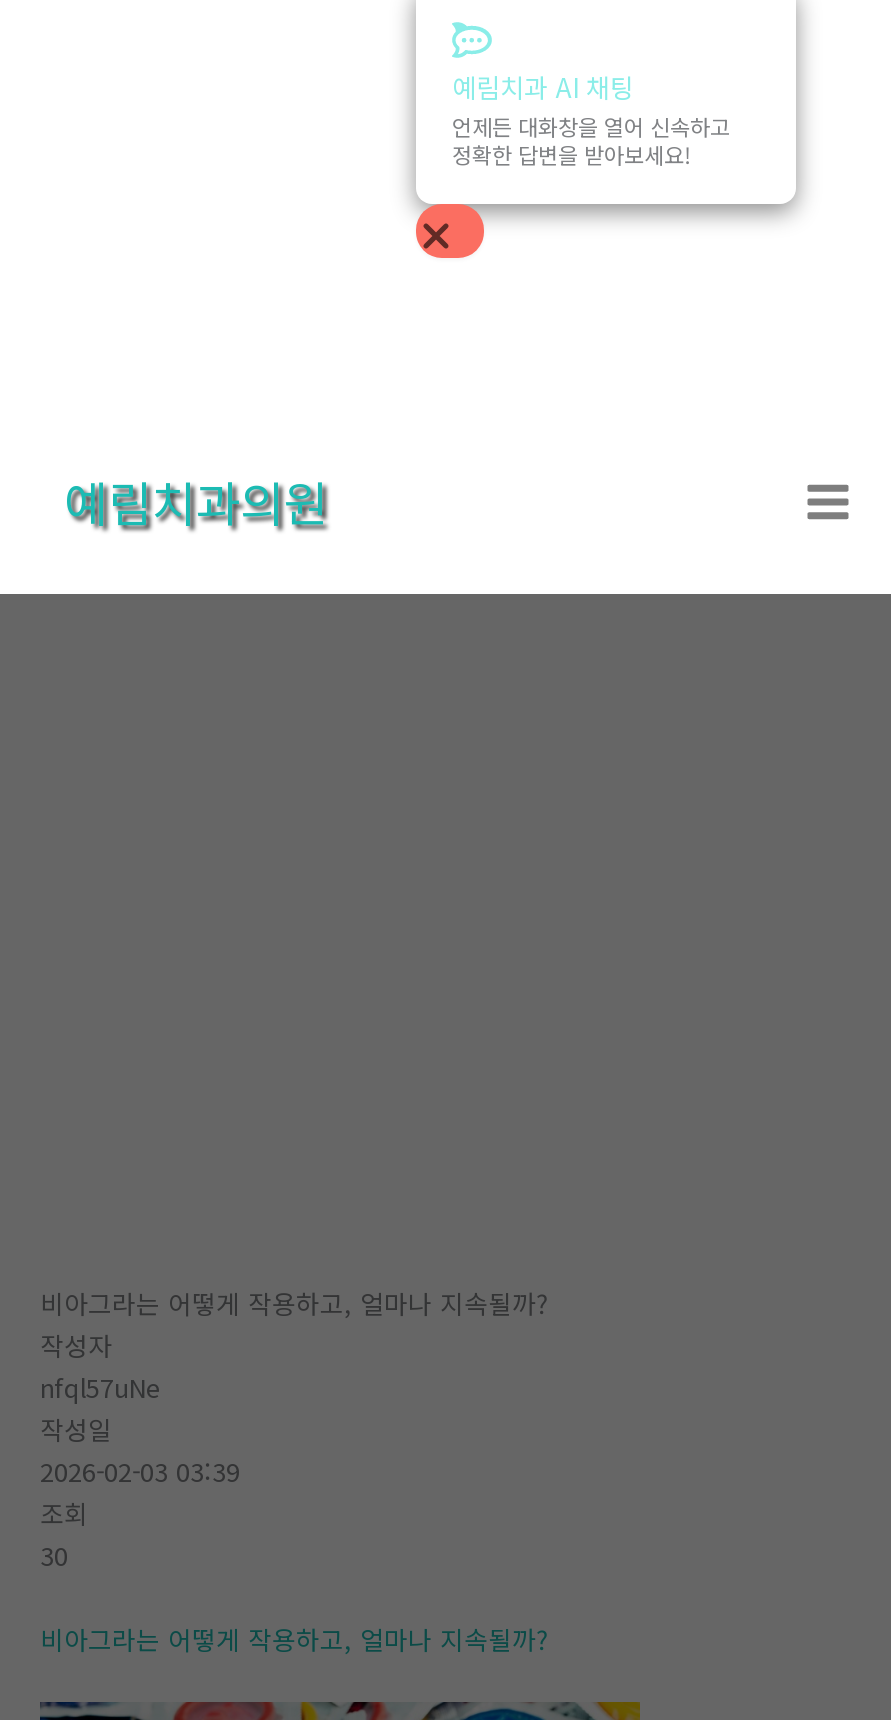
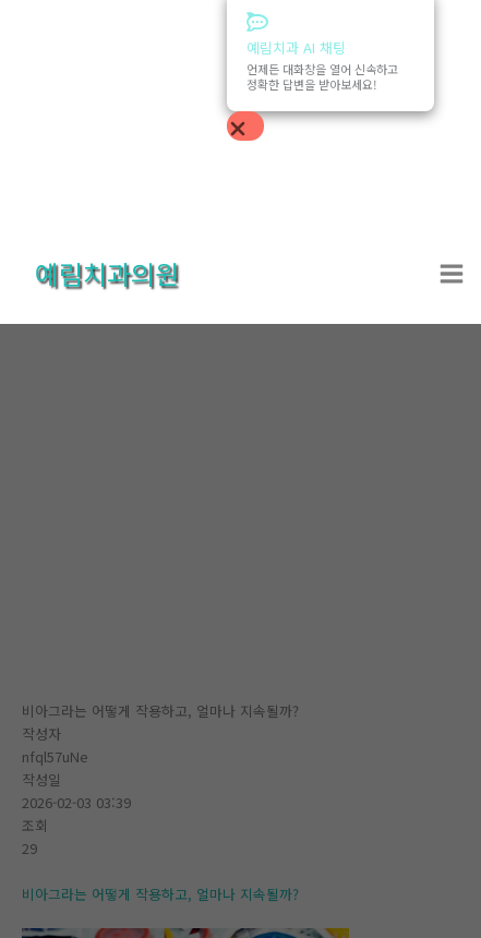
[40,1536,68,1574] 30 -> [22,838,37,858] 29

